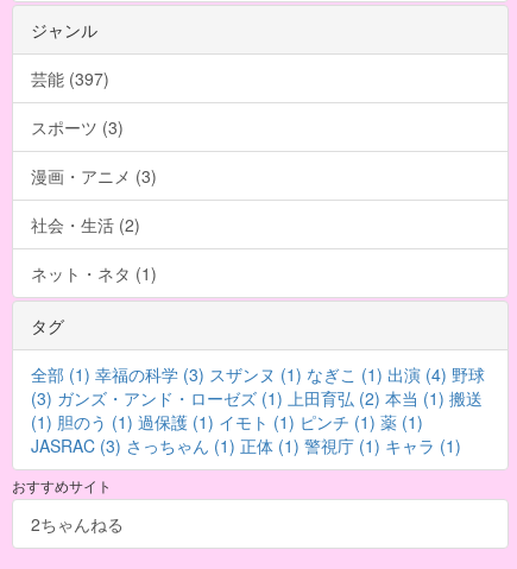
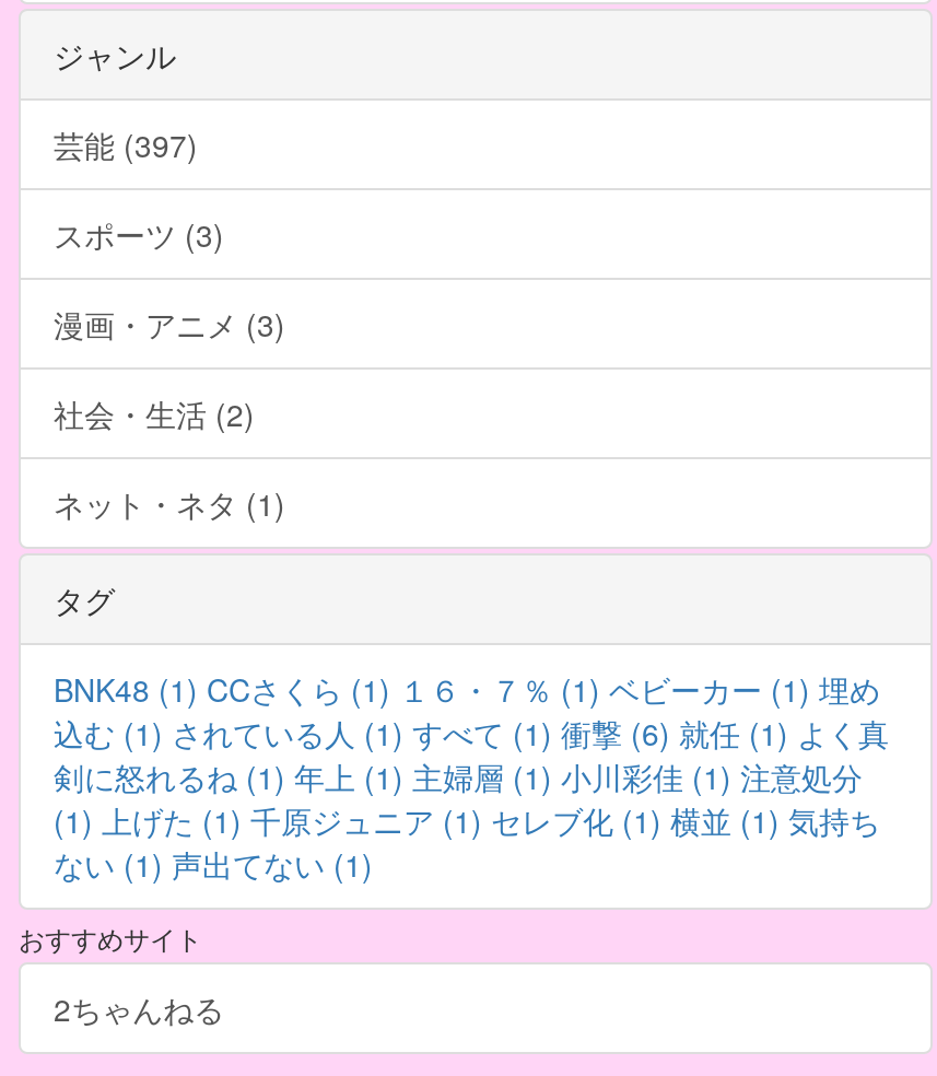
[31,363,485,458] 全部 (1) 幸福の科学 (3) スザンヌ (1) なぎこ (1) 出演 (4) 野球 | (3) ガンズ・アンド・ローゼズ (1) 上田育弘 (2) 本当 (1) 搬送 | (1) 胆のう (1) 過保護 (1) イモト (1) ピンチ (1) 薬 (1) | JASRAC (3) さっちゃん (1) 正体 (1) 警視庁 (1) キャラ (1) -> [54,667,889,886] BNK48 (1) CCさくら (1) １６・７％ (1) ベビーカー (1) 埋め | 込む (1) されている人 (1) すべて (1) 衝撃 (6) 就任 (1) よく真 | 剣に怒れるね (1) 年上 (1) 主婦層 (1) 小川彩佳 (1) 注意処分 | (1) 上げた (1) 千原ジュニア (1) セレブ化 (1) 横並 (1) 気持ち | ない (1) 声出てない (1)

